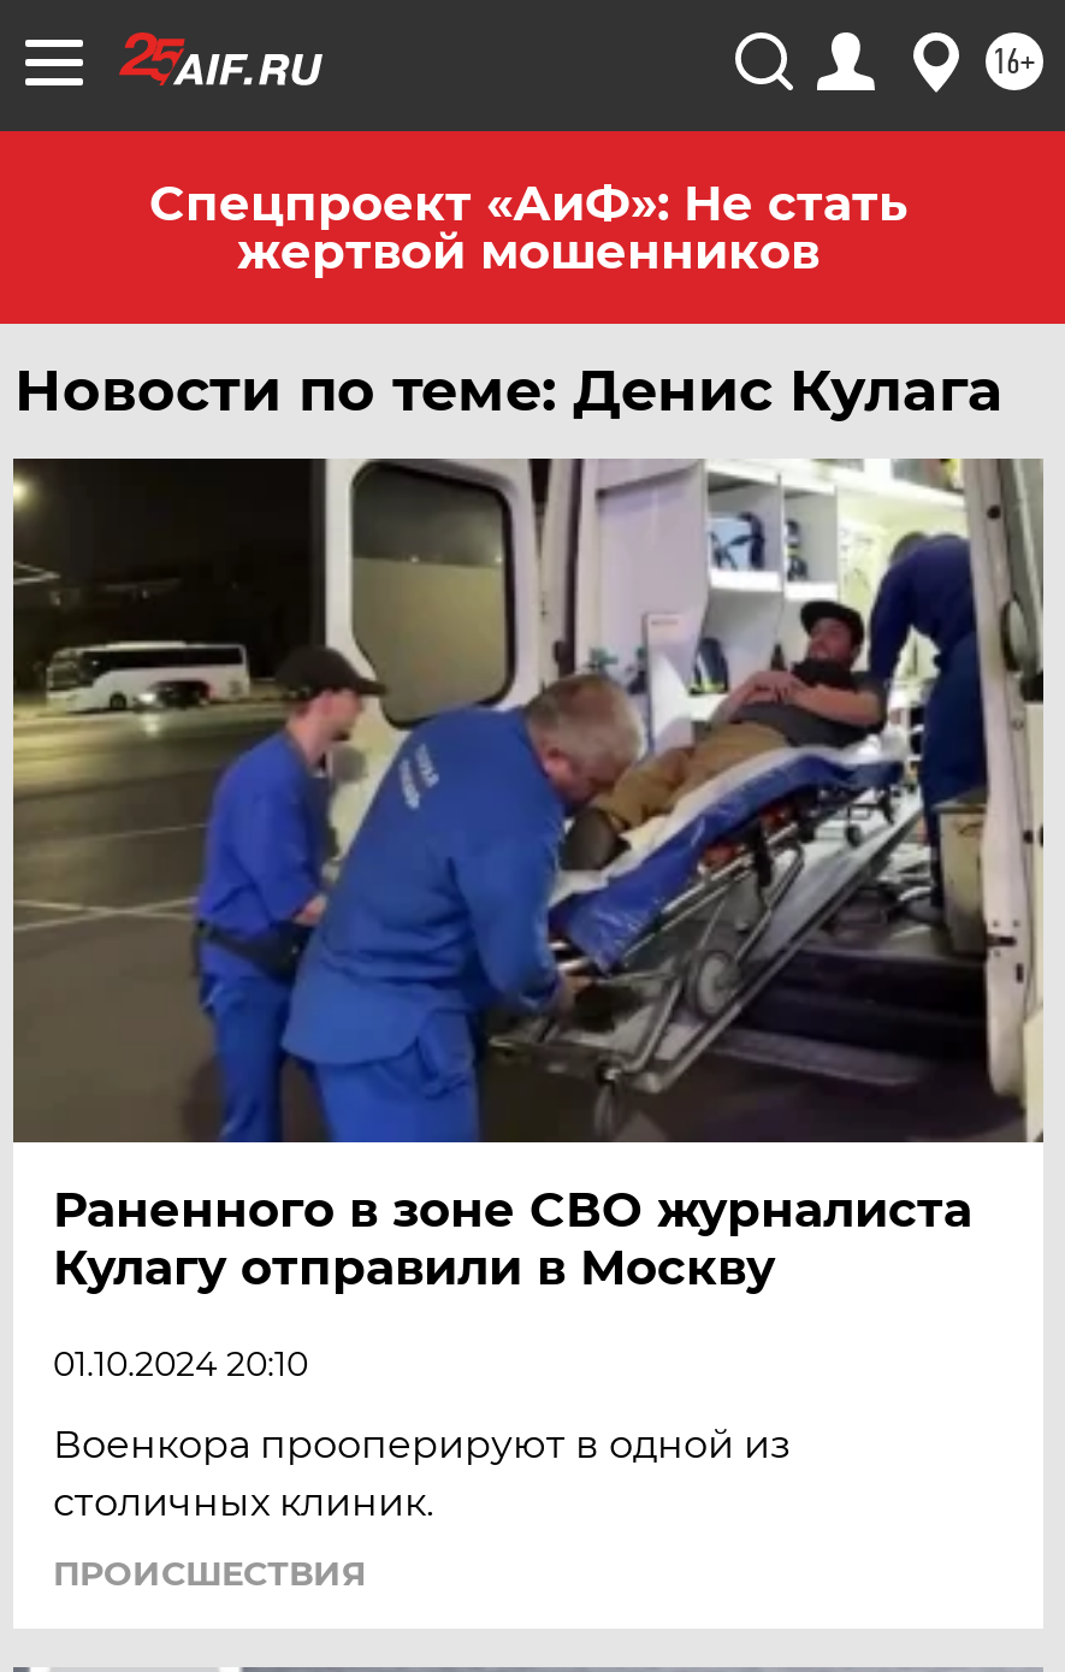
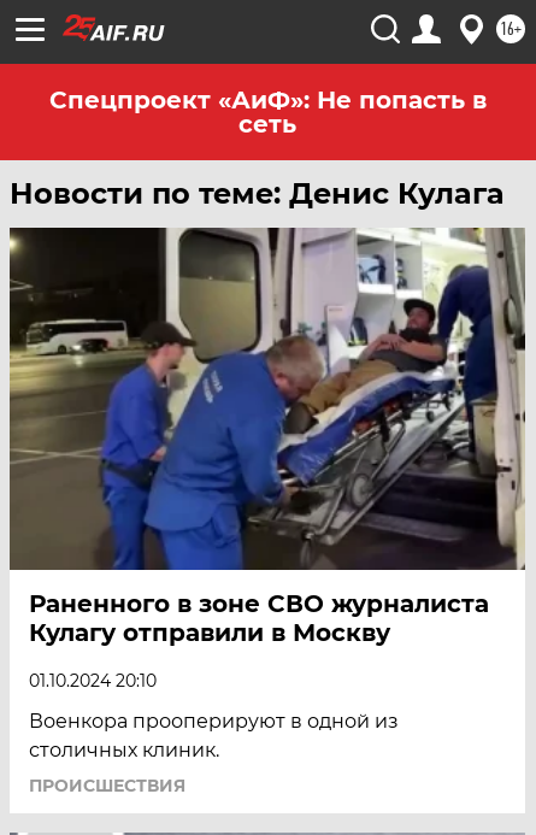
[149,175,907,280] Спецпроект «АиФ»: Не стать | жертвой мошенников -> [49,86,486,139] Спецпроект «АиФ»: Не попасть в | сеть

